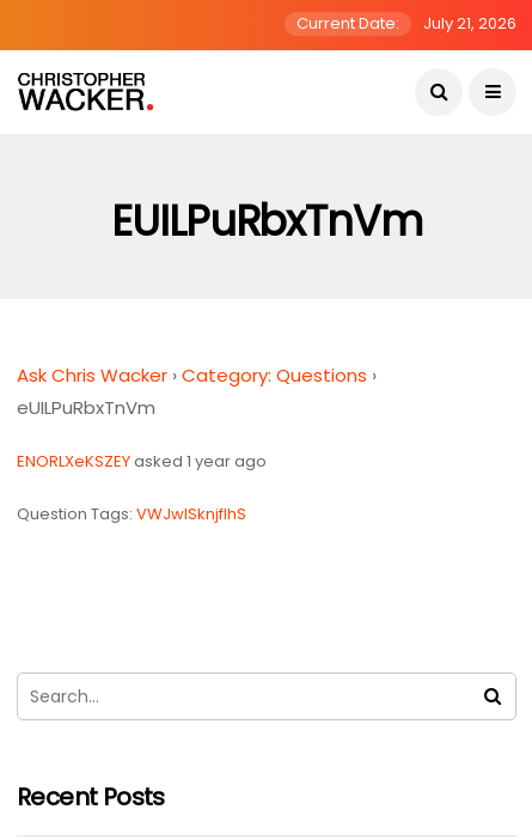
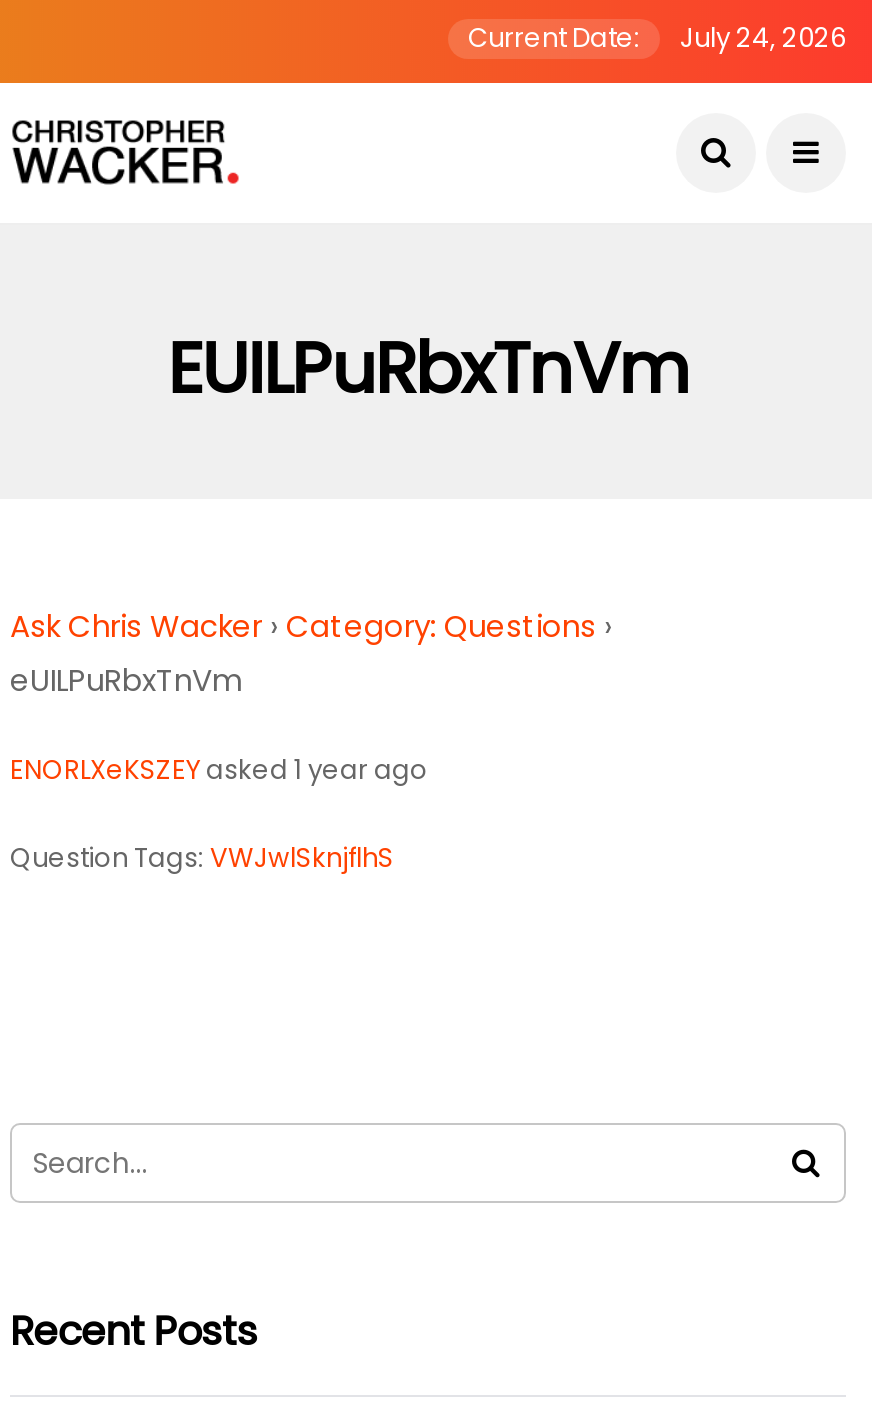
[296,12,516,35] Current Date: July 21, 2026 -> [468,19,846,57] Current Date: July 24, 2026

